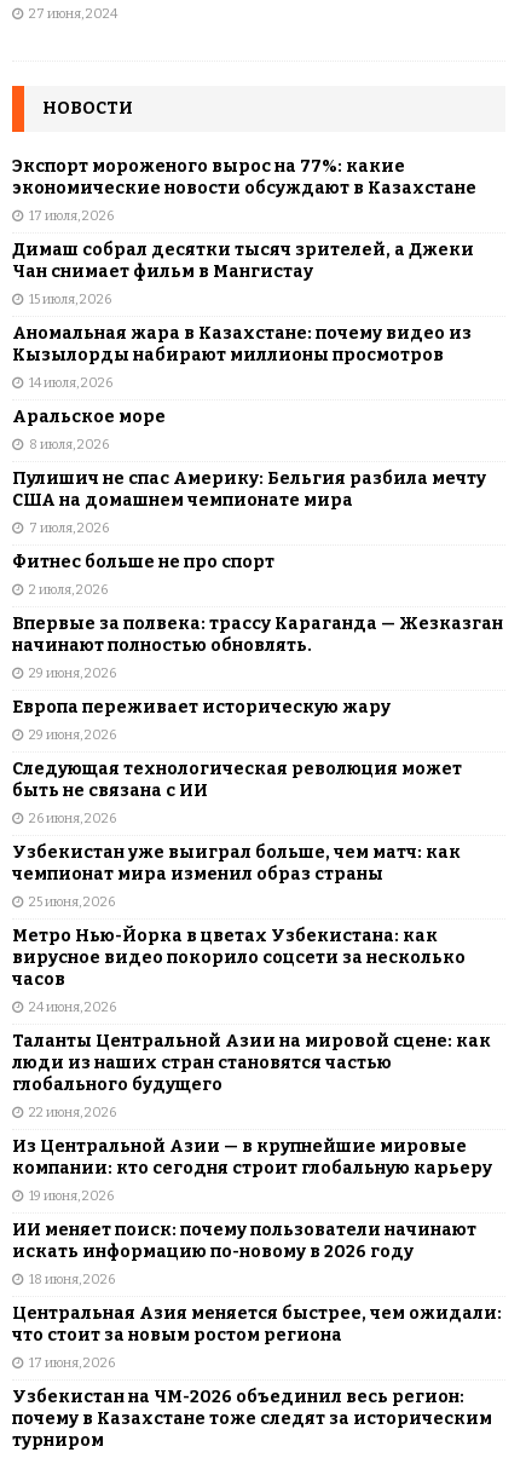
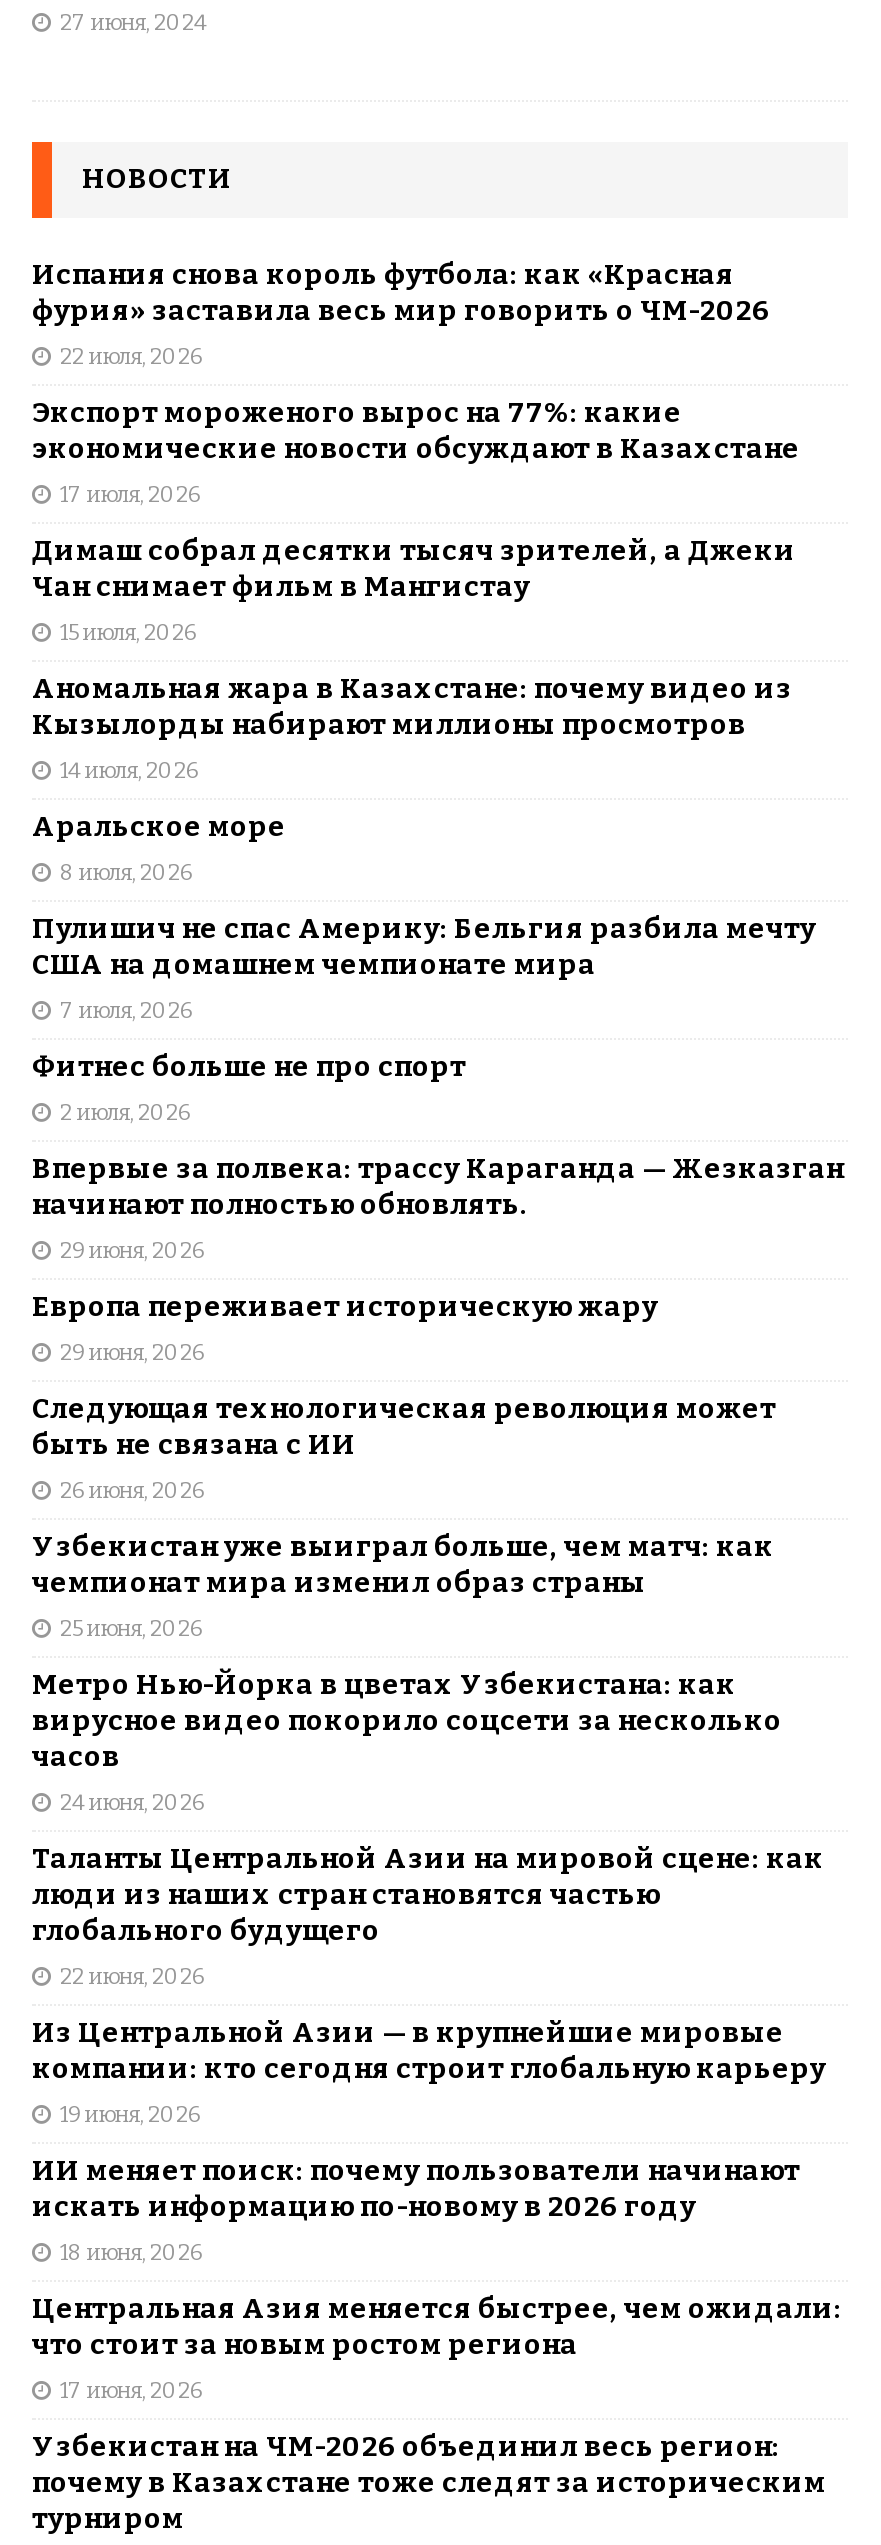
none -> [32,258,770,370] Испания снова король футбола: как «Красная | фурия» заставила весь мир говорить о ЧМ-2026 | 22 июля, 2026

